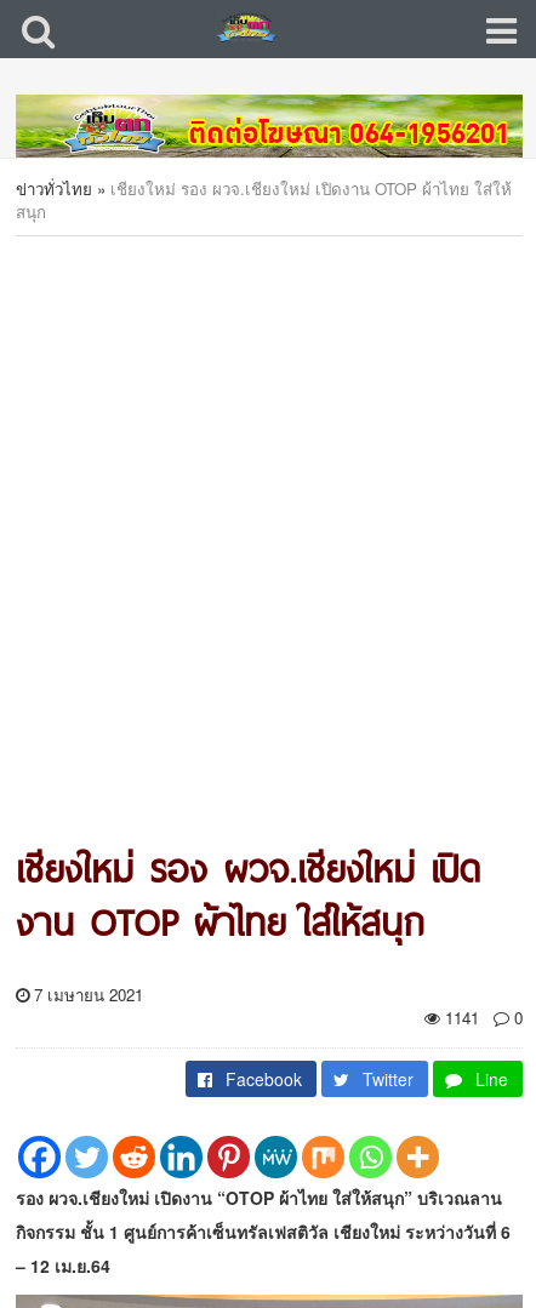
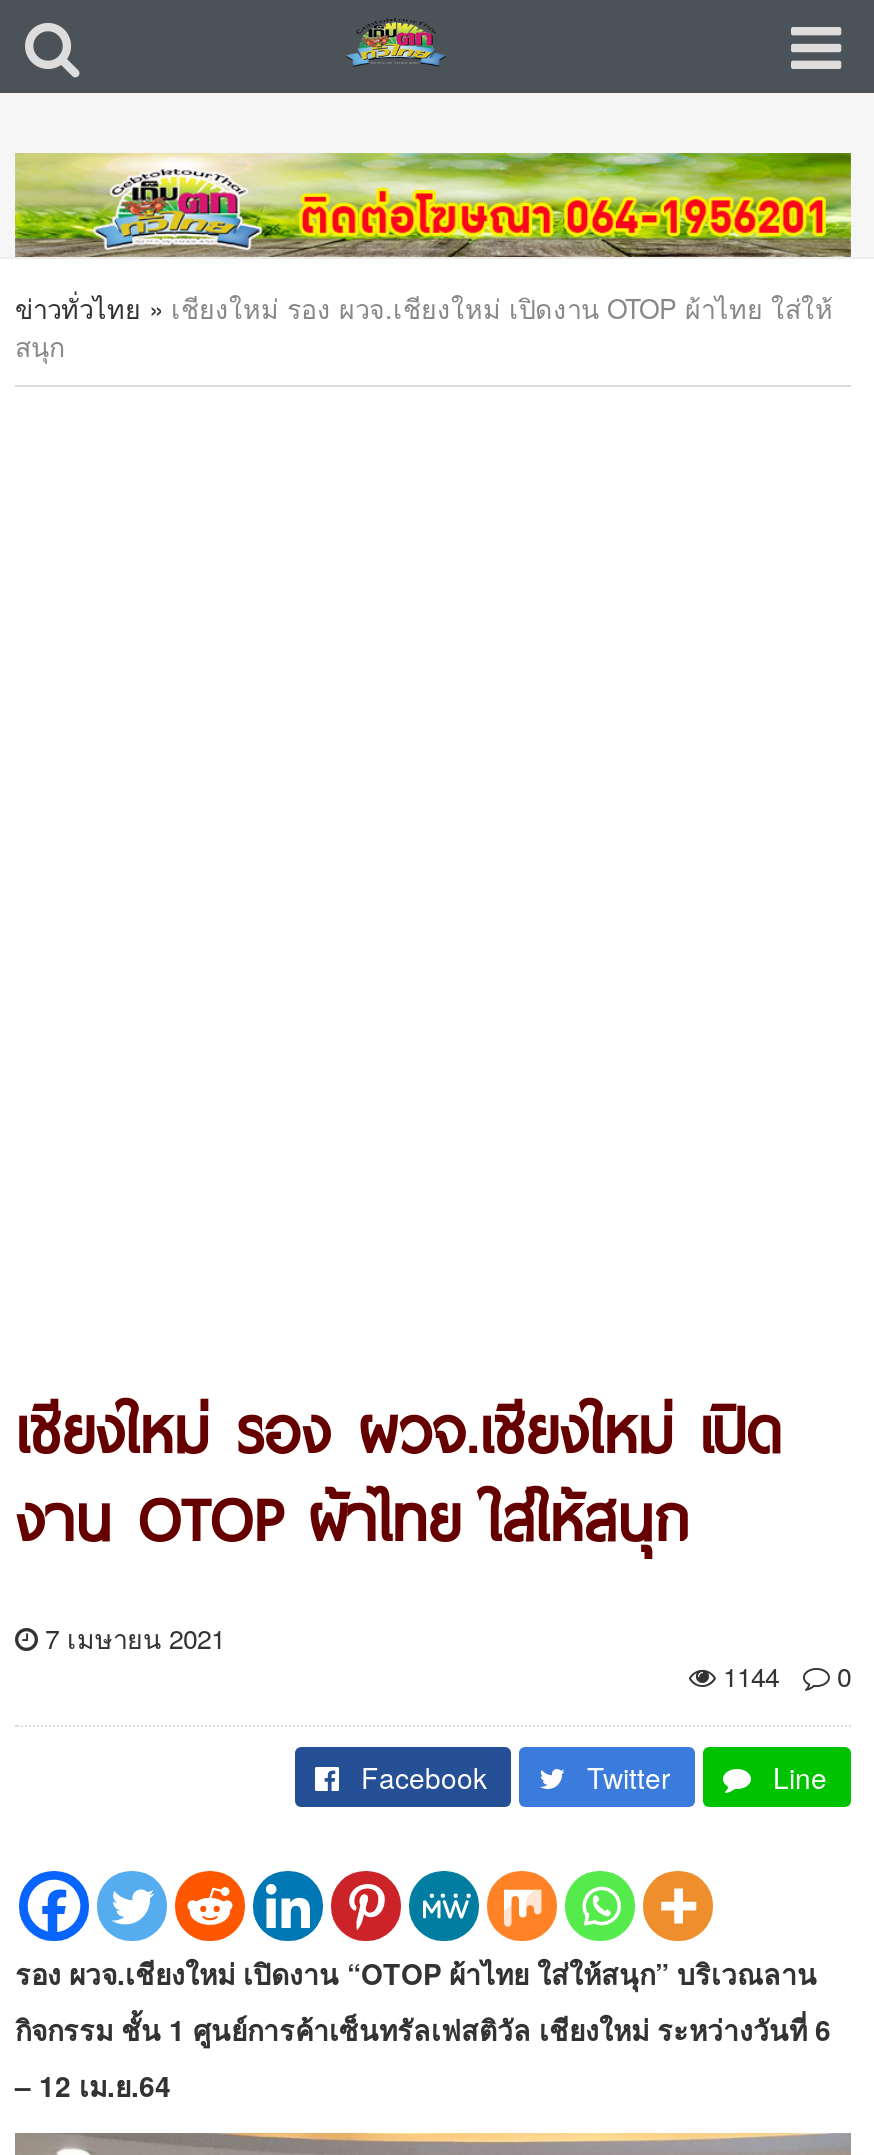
[440,1006,523,1029] 1141 0 -> [715,1656,851,1694] 1144 0

